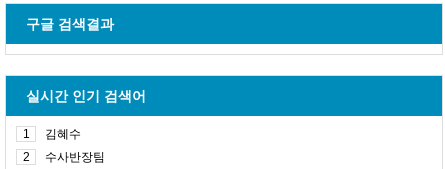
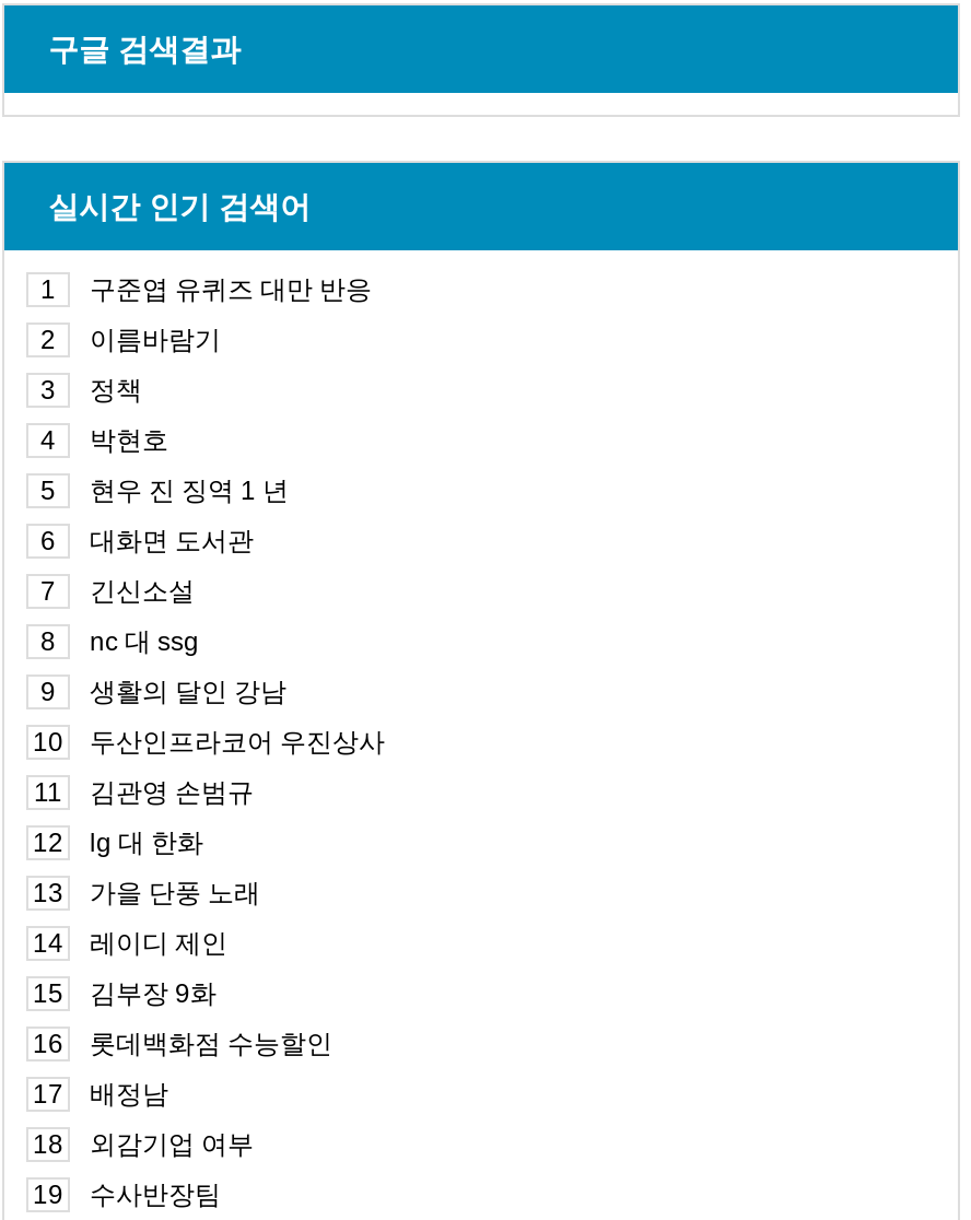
[45,127,81,141] 김혜수 -> [90,274,372,305] 구준엽 유퀴즈 대만 반응
none -> [33,325,385,1210] 이름바람기 | 3 | 정책 | 4 | 박현호 | 5 | 현우 진 징역 1 년 | 6 | 대화면 도서관 | 7 | 긴신소설 | 8 | nc 대 ssg | 9 | 생활의 달인 강남 | 10 | 두산인프라코어 우진상사 | 11 | 김관영 손범규 | 12 | lg 대 한화 | 13 | 가을 단풍 노래 | 14 | 레이디 제인 | 15 | 김부장 9화 | 16 | 롯데백화점 수능할인 | 17 | 배정남 | 18 | 외감기업 여부 | 19

